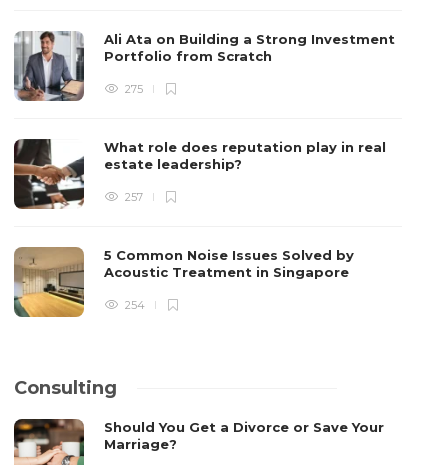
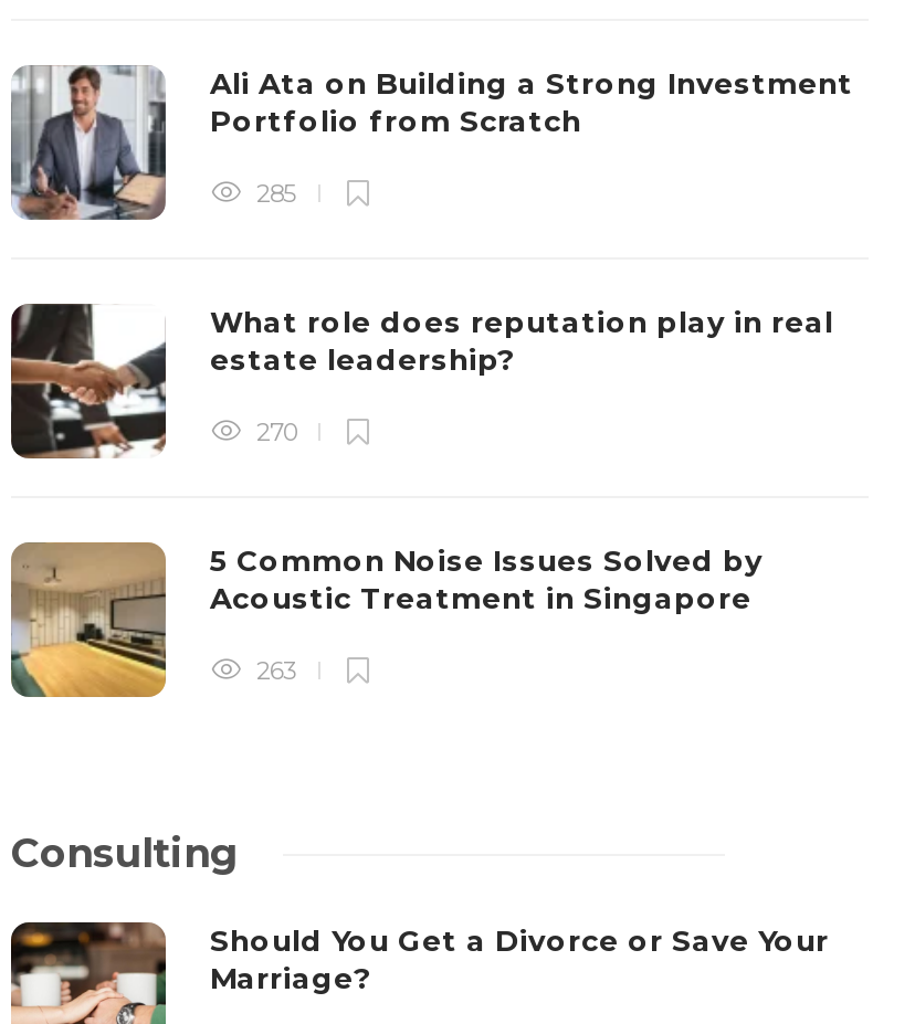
[122,82,143,96] 275 -> [250,179,296,209] 285
[122,190,143,204] 257 -> [250,417,296,448] 270
[122,298,145,312] 254 -> [250,656,296,687] 263

